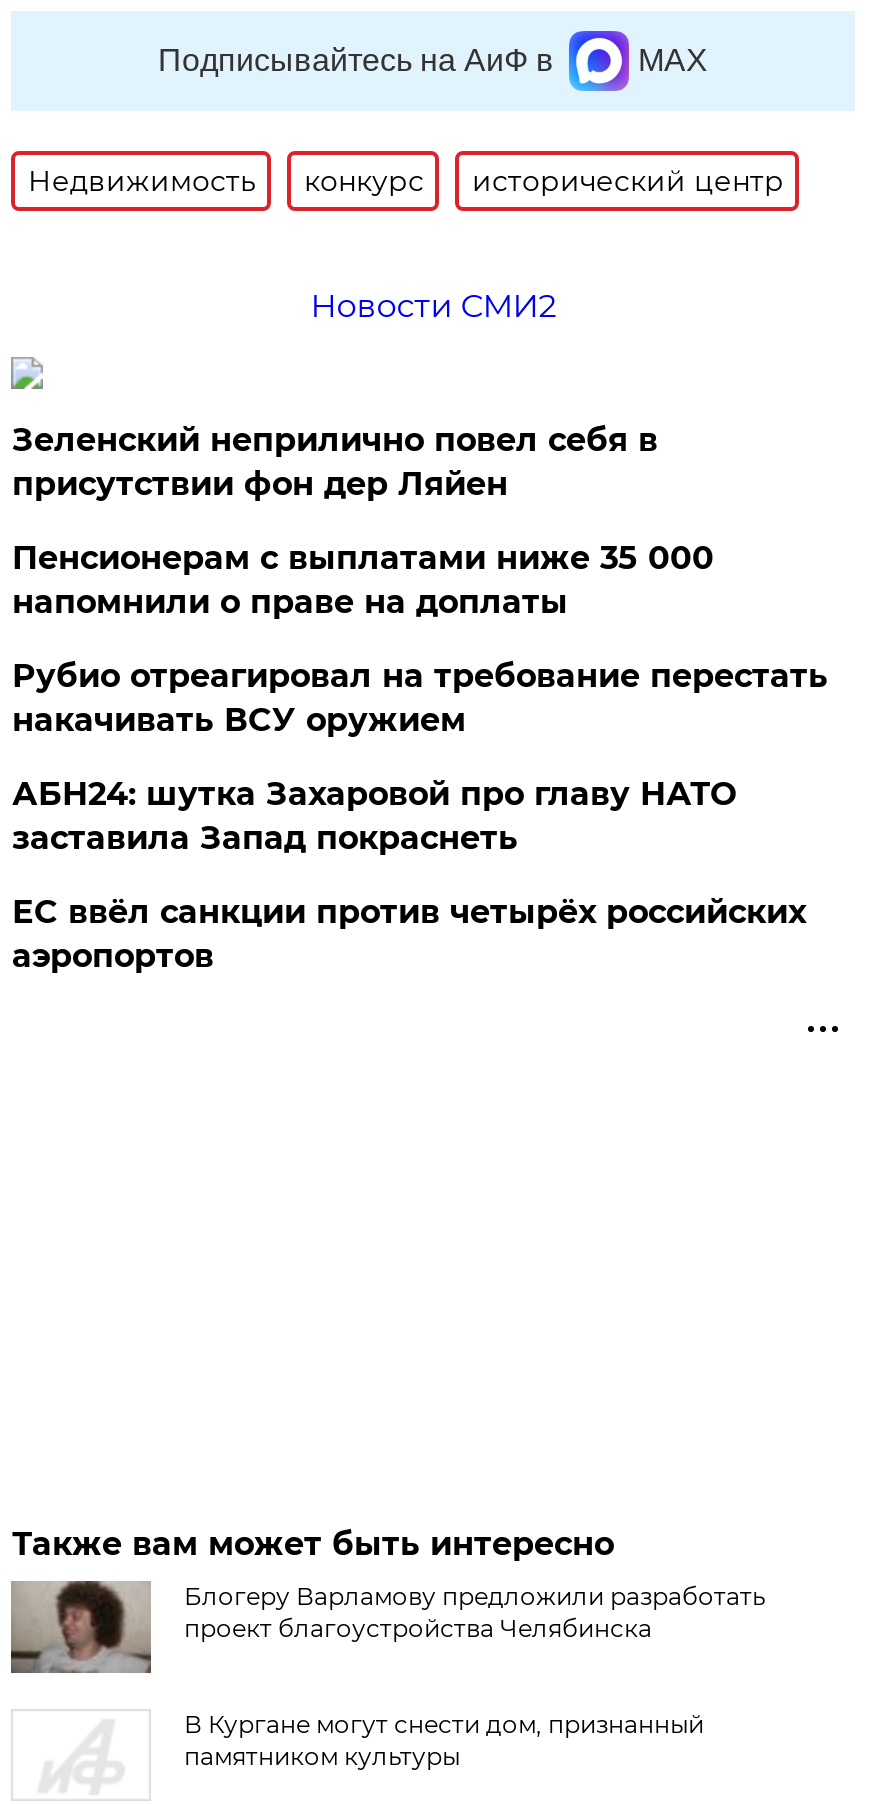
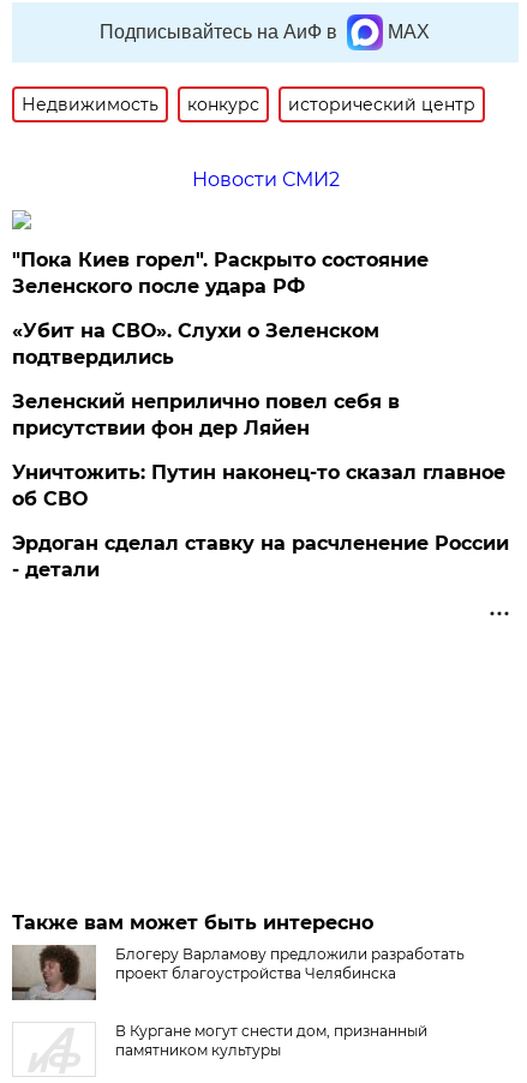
none -> [12,248,429,368] "Пока Киев горел". Раскрыто состояние | Зеленского после удара РФ | «Убит на СВО». Слухи о Зеленском | подтвердились
moved [12,421,658,503] -> [12,390,400,439]: Зеленский неприлично повел cебя в | присутствии фон дер Ляйен
[12,539,828,975] Пенсионерам с выплатами ниже 35 000 | напомнили о праве на доплаты | Рубио отреагировал на требование перестать | накачивать ВСУ оружием | АБН24: шутка Захаровой про главу НАТО | заставила Запад покраснеть | ЕС ввёл санкции против четырёх российских | аэропортов -> [12,461,509,581] Уничтожить: Путин наконец-то сказал главное | об СВО | Эрдоган сделал ставку на расчленение России | - детали

